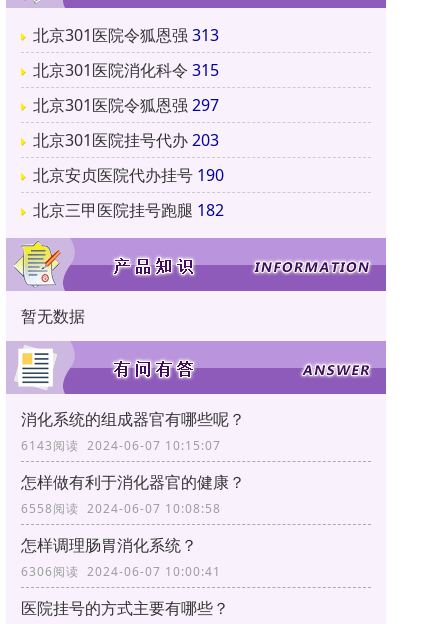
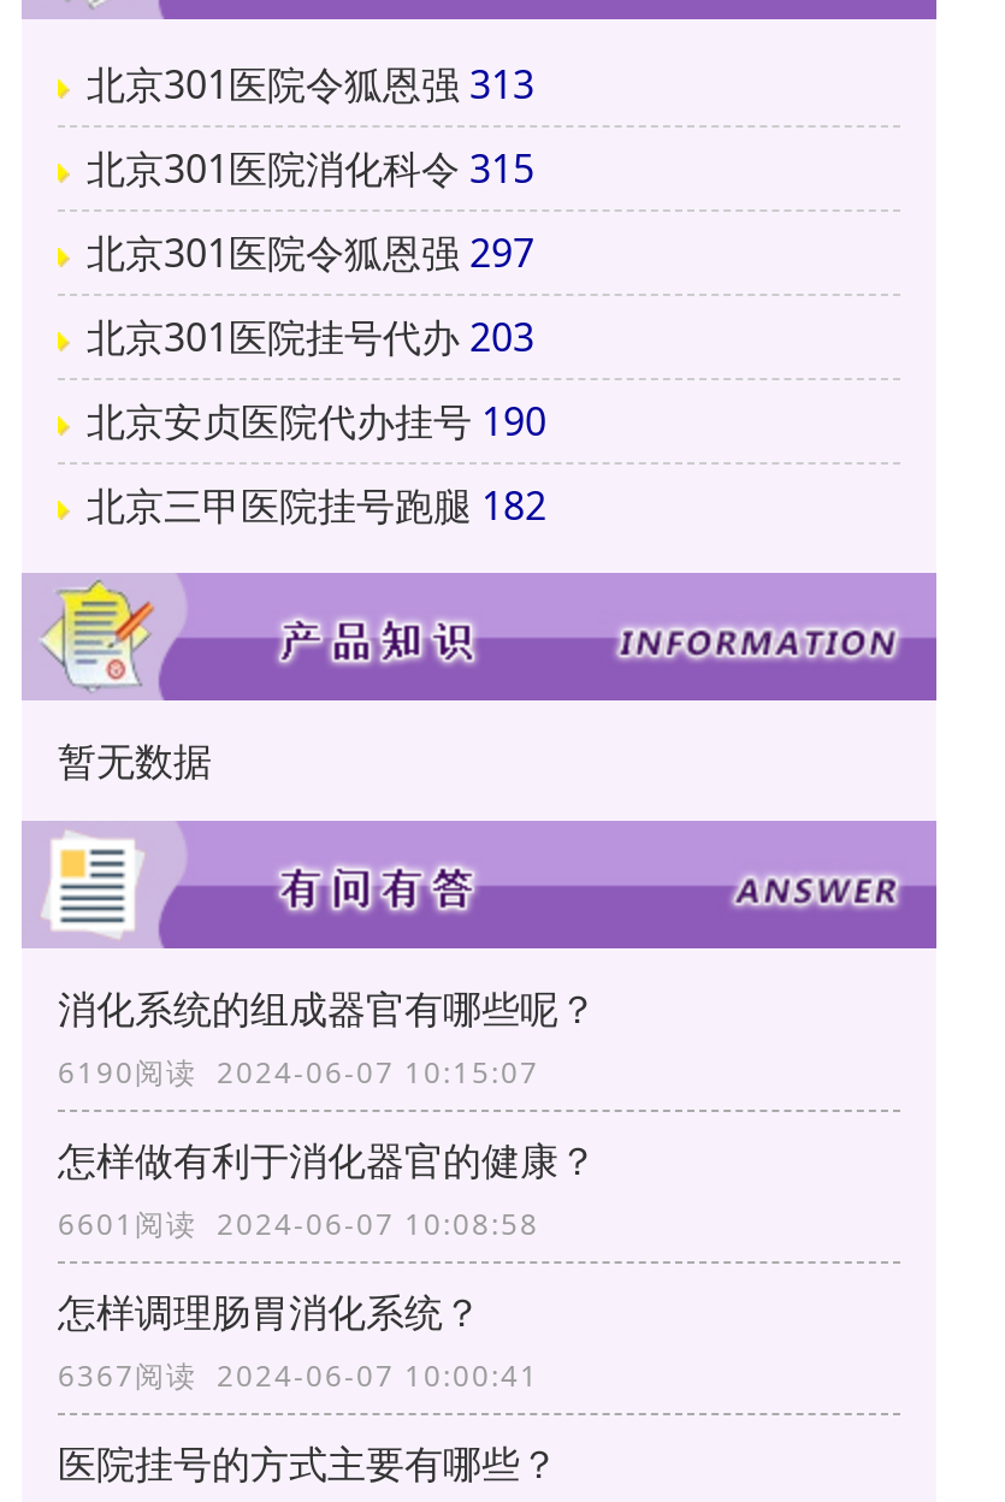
[21,437,221,454] 6143阅读 2024-06-07 10:15:07 -> [58,1052,539,1093] 6190阅读 2024-06-07 10:15:07
[21,500,221,517] 6558阅读 2024-06-07 10:08:58 -> [58,1203,539,1244] 6601阅读 2024-06-07 10:08:58
[21,563,221,580] 6306阅读 2024-06-07 10:00:41 -> [58,1355,539,1396] 6367阅读 2024-06-07 10:00:41

